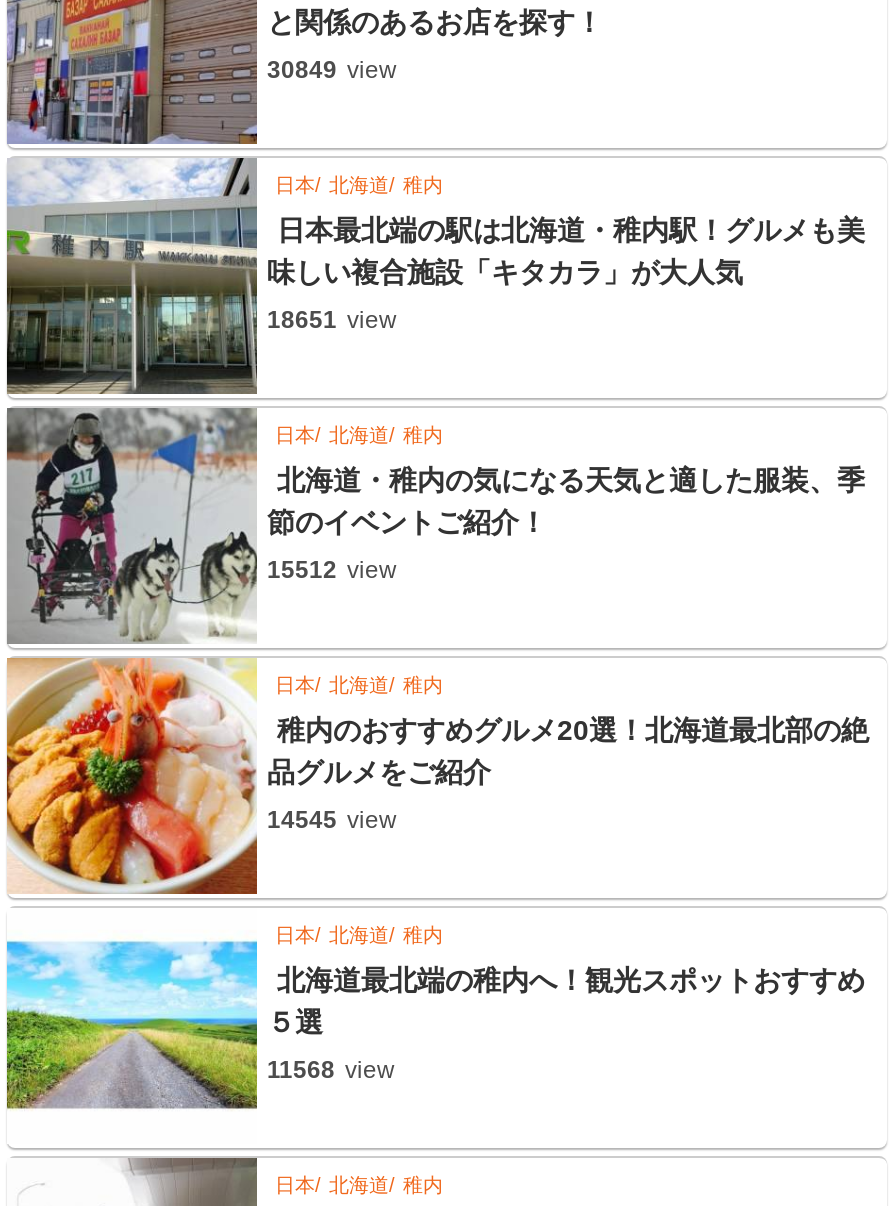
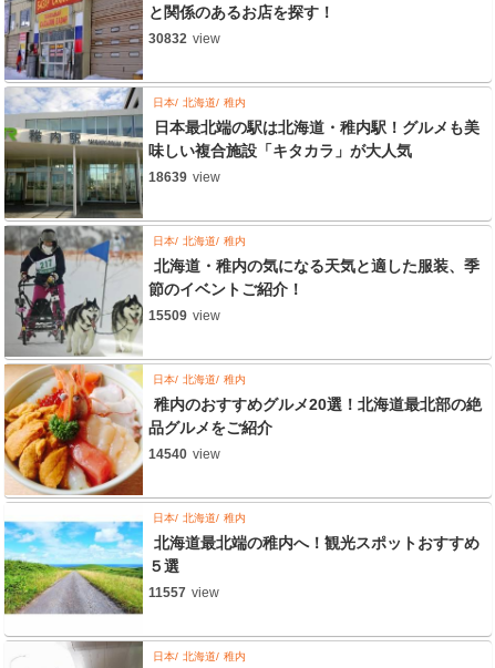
[267,55,397,83] 30849 view -> [148,30,220,46] 30832 view
[267,305,397,333] 18651 view -> [148,169,220,184] 18639 view
[267,555,397,583] 15512 view -> [148,307,220,323] 15509 view
[267,805,397,833] 14545 view -> [148,446,220,461] 14540 view
[267,1055,395,1083] 11568 view -> [148,584,219,600] 11557 view

